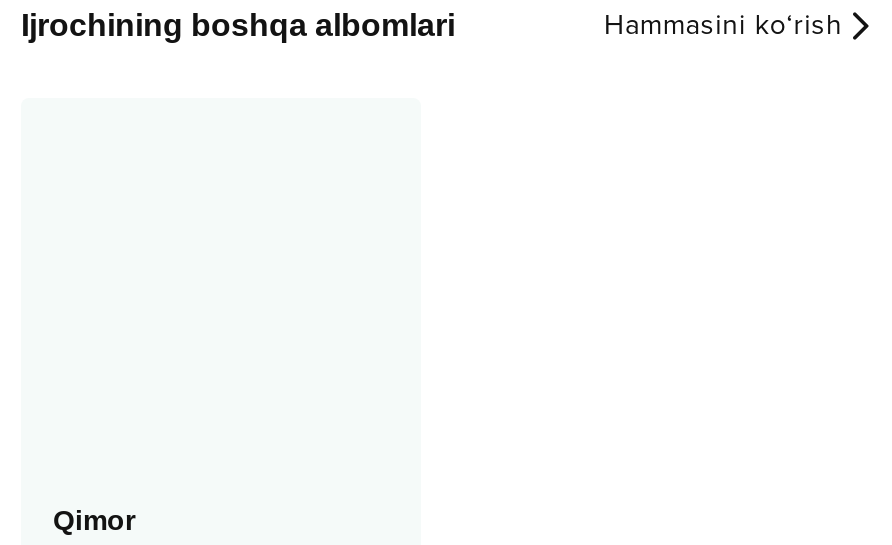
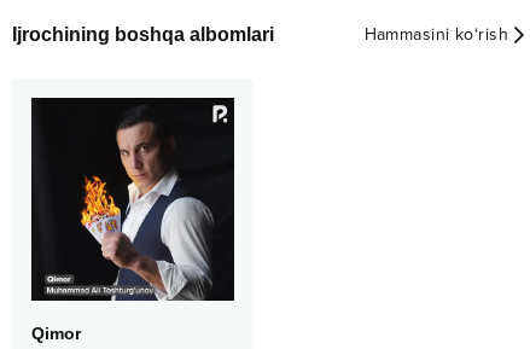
none -> [30,97,235,302] [image]

